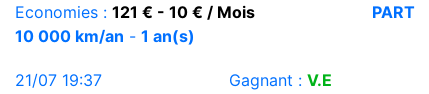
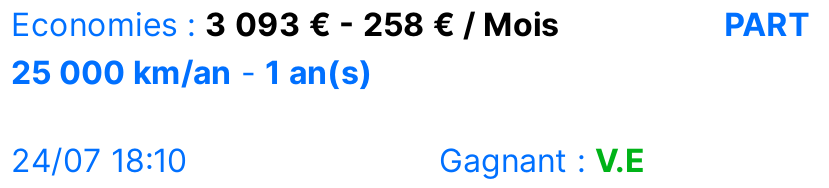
[15,2,255,22] Economies : 121 € - 10 € / Mois -> [11,5,559,45] Economies : 3 093 € - 258 € / Mois
[15,26,195,46] 10 000 km/an - 1 an(s) -> [11,53,373,93] 25 000 km/an - 1 an(s)
[15,70,102,90] 21/07 19:37 -> [11,141,187,181] 24/07 18:10

